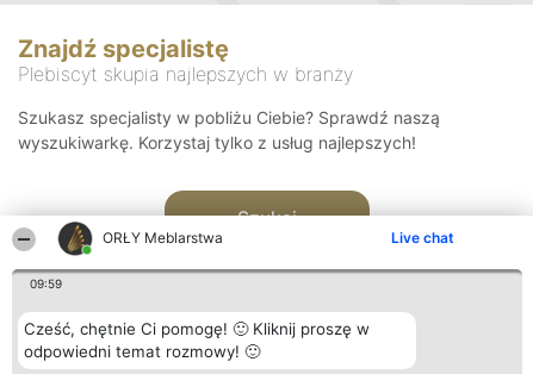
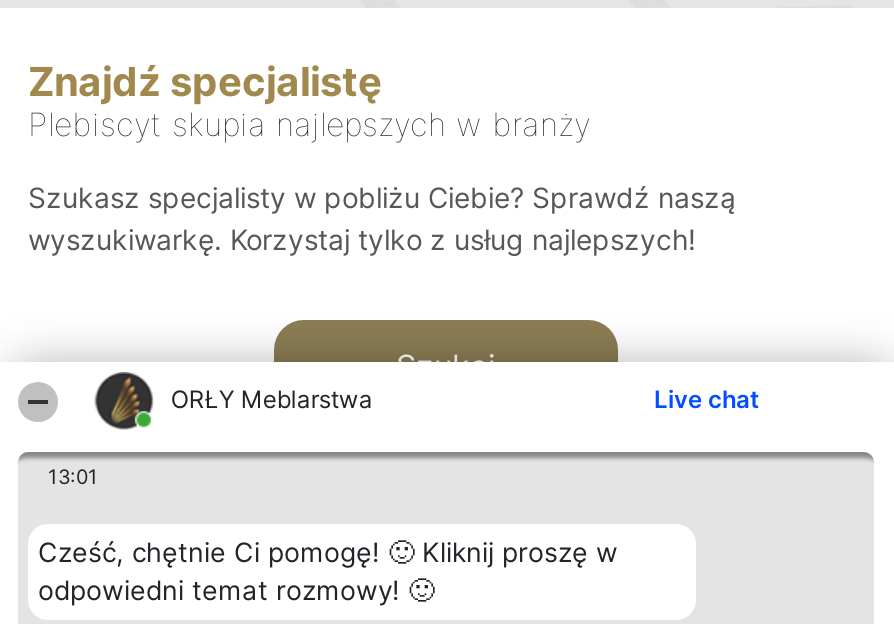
[30,276,62,291] 09:59 -> [48,464,98,488] 13:01

